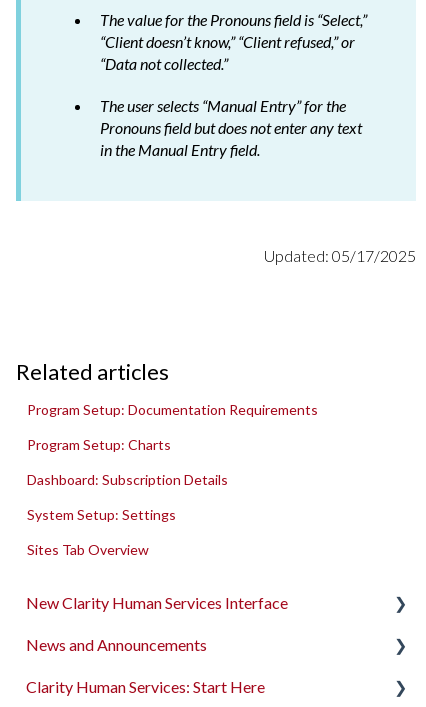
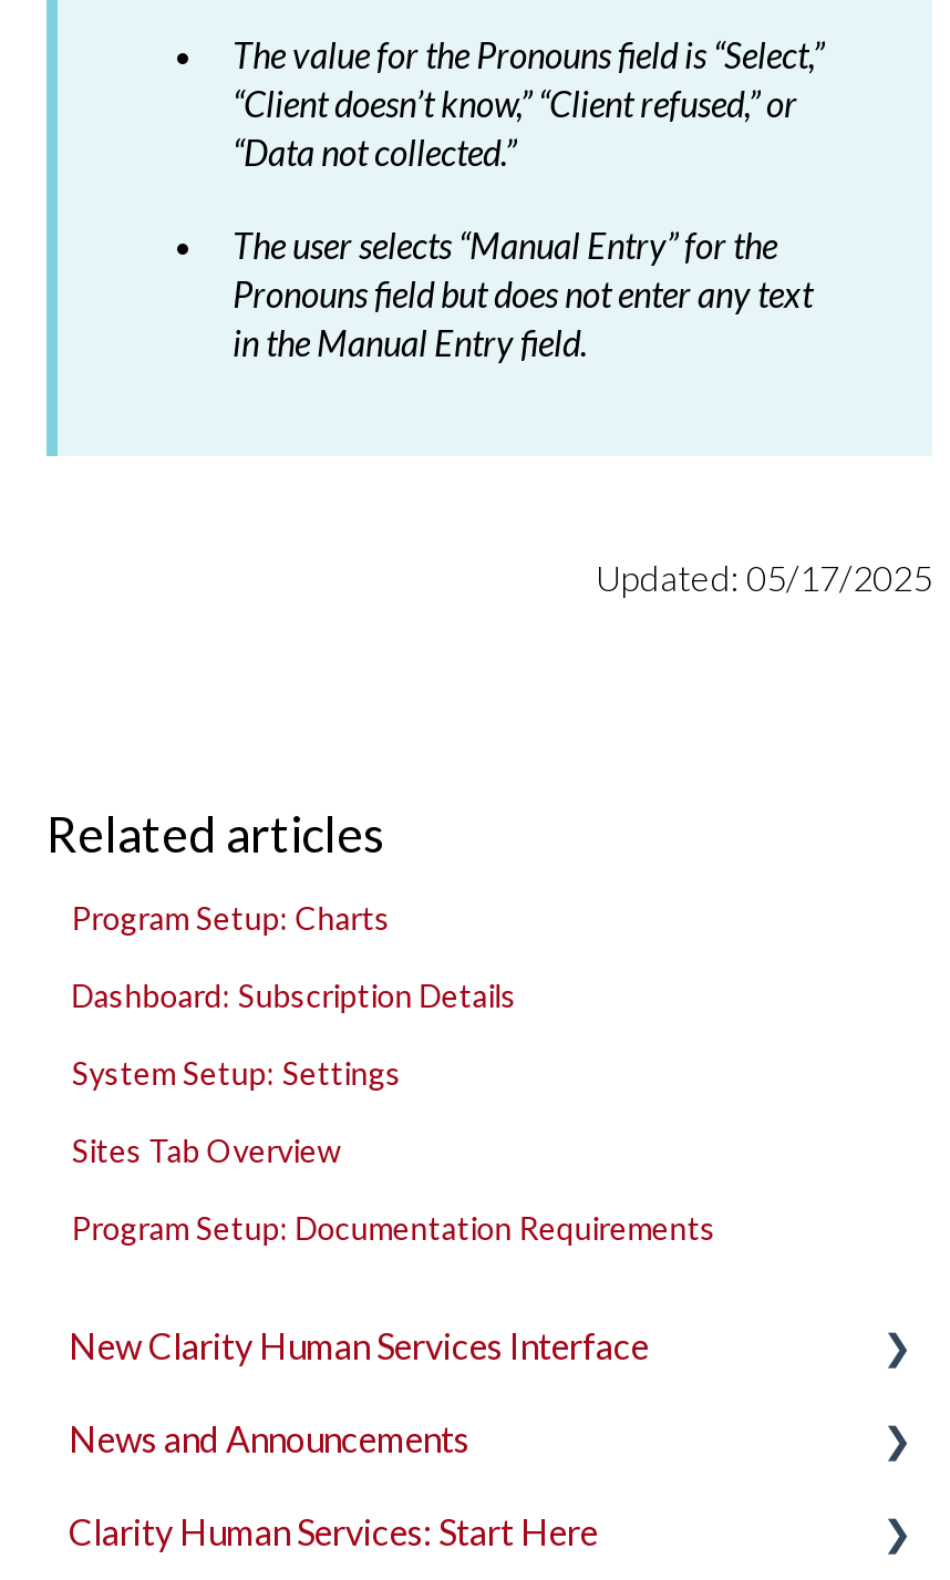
moved [27,401,318,418] -> [71,1210,716,1248]: Program Setup: Documentation Requirements
moved [27,436,228,558] -> [71,900,516,1170]: Program Setup: Charts | Dashboard: Subscription Details | System Setup: Settings | Sites Tab Overview

